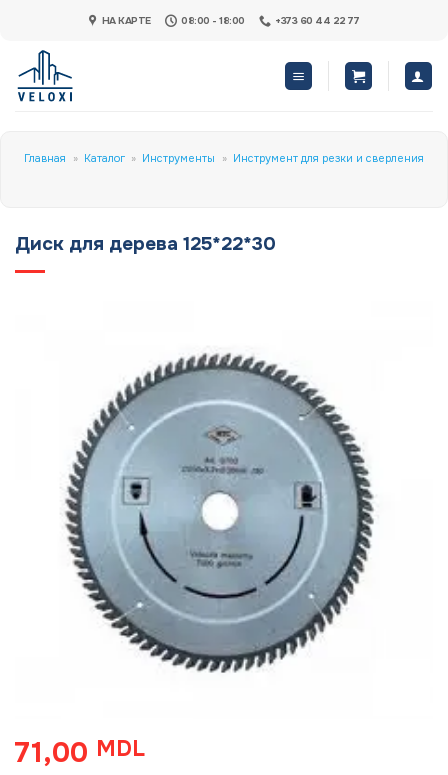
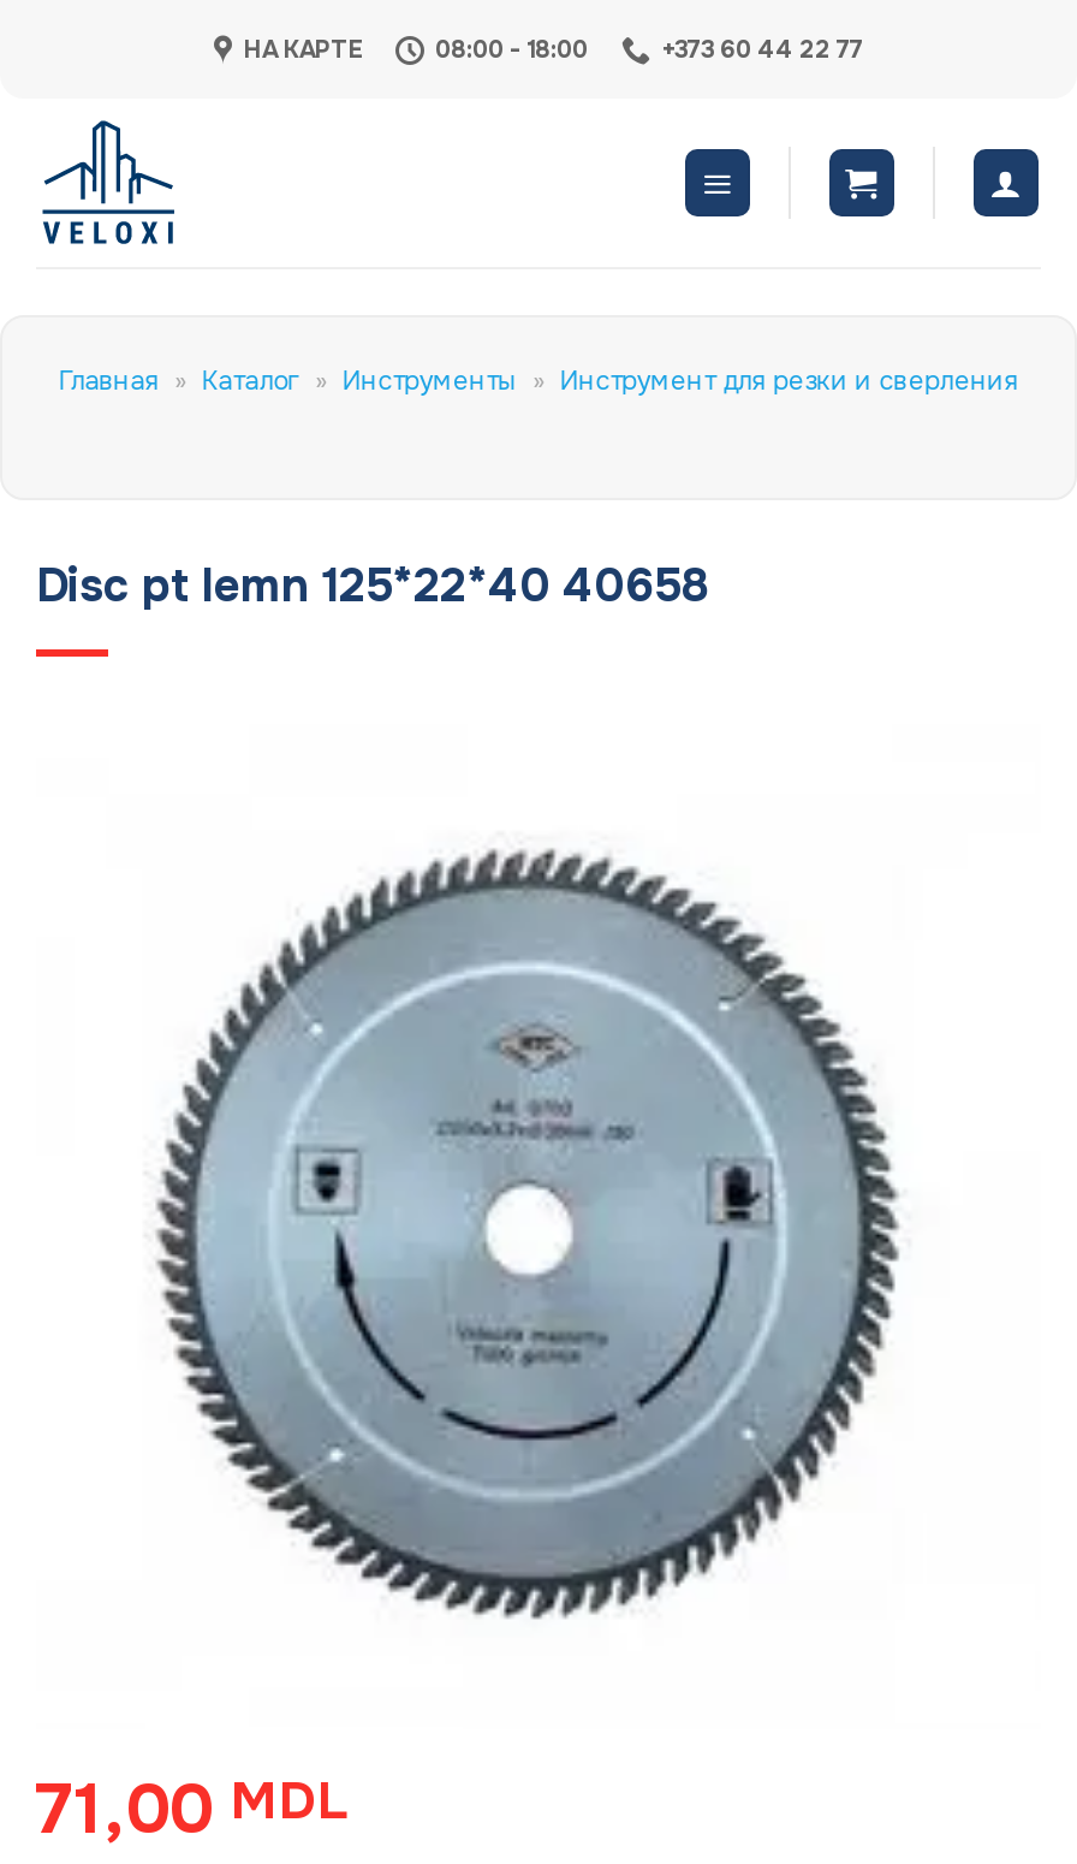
[15,232,276,256] Диск для дерева 125*22*30 -> [36,558,709,616] Disc pt lemn 125*22*40 40658

